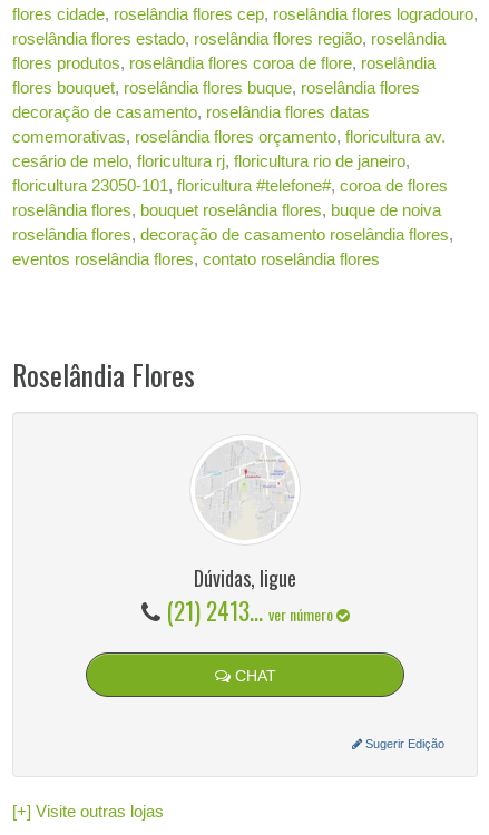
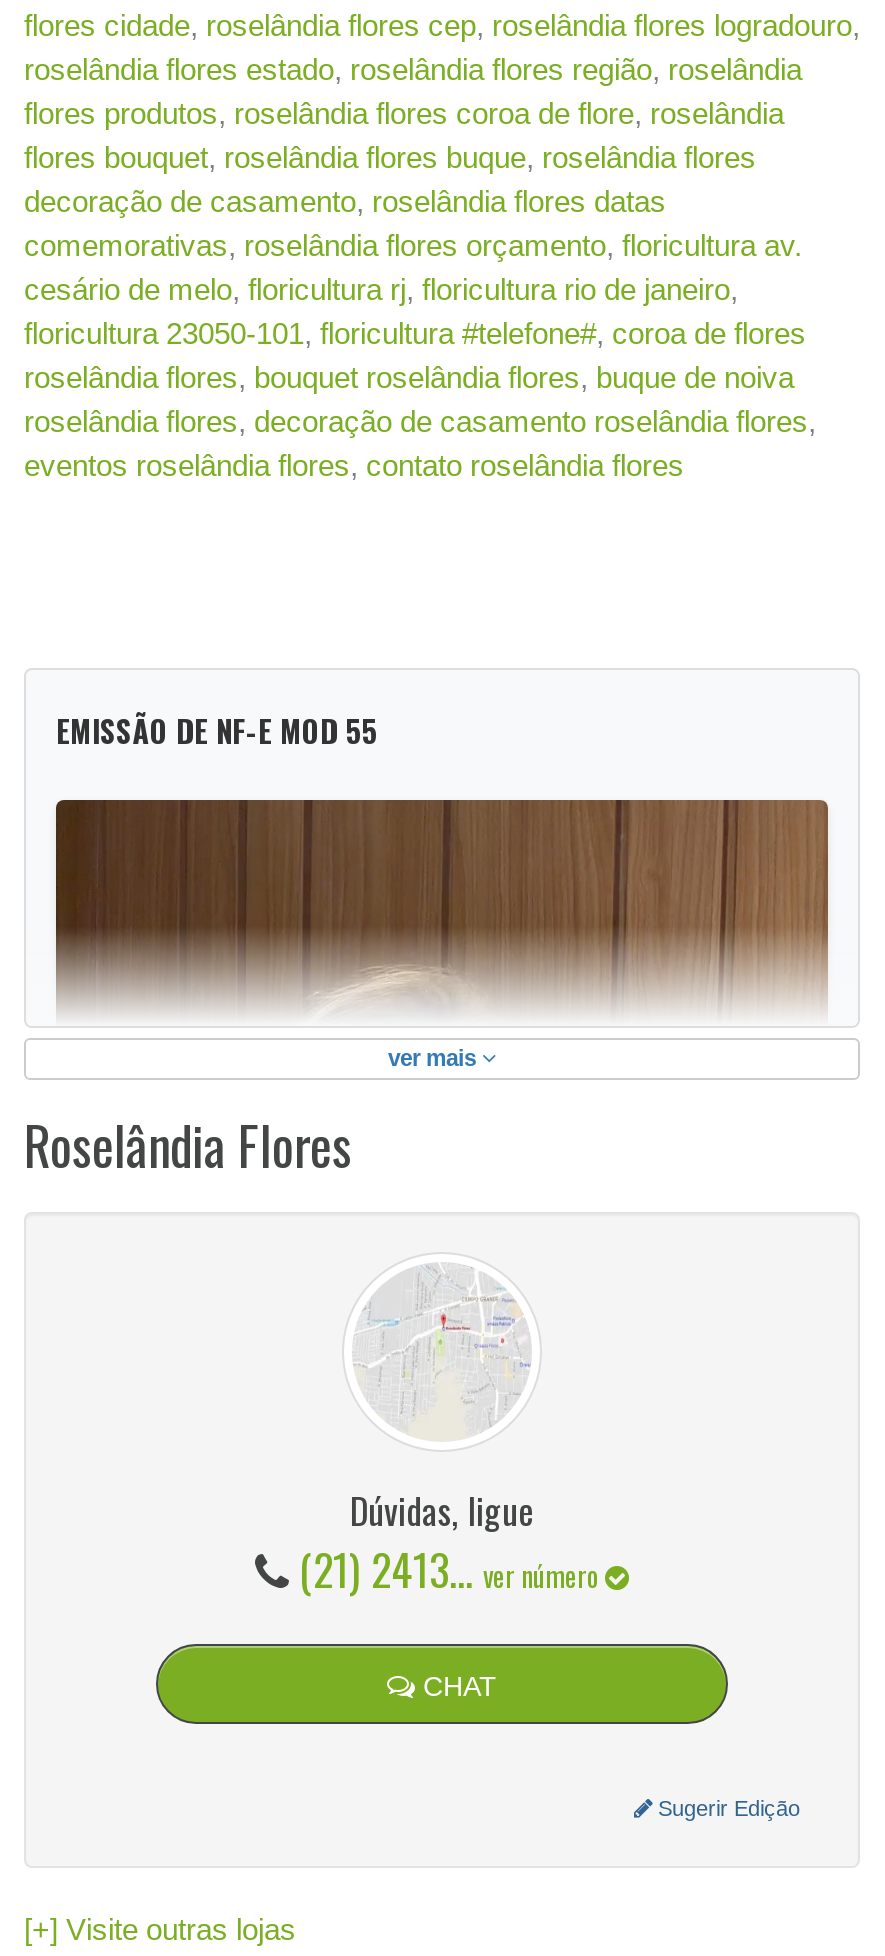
none -> [54,798,830,1071] [image] | ver mais
none -> [56,707,378,751] EMISSÃO DE NF-E MOD 55

